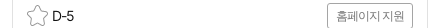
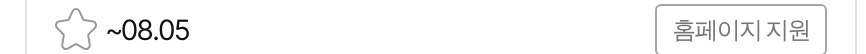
[52,7,74,24] D-5 -> [105,12,189,46] ~08.05

